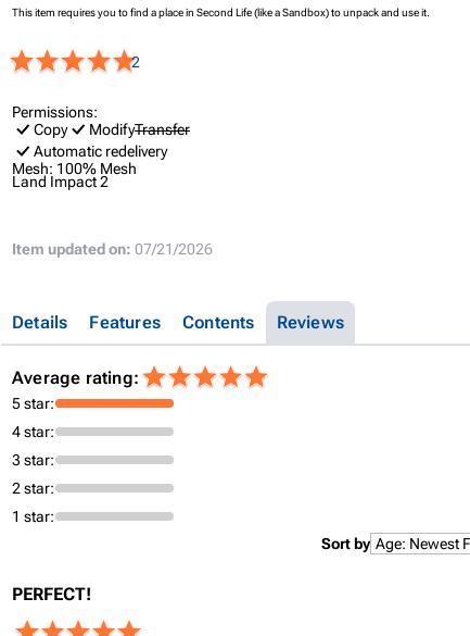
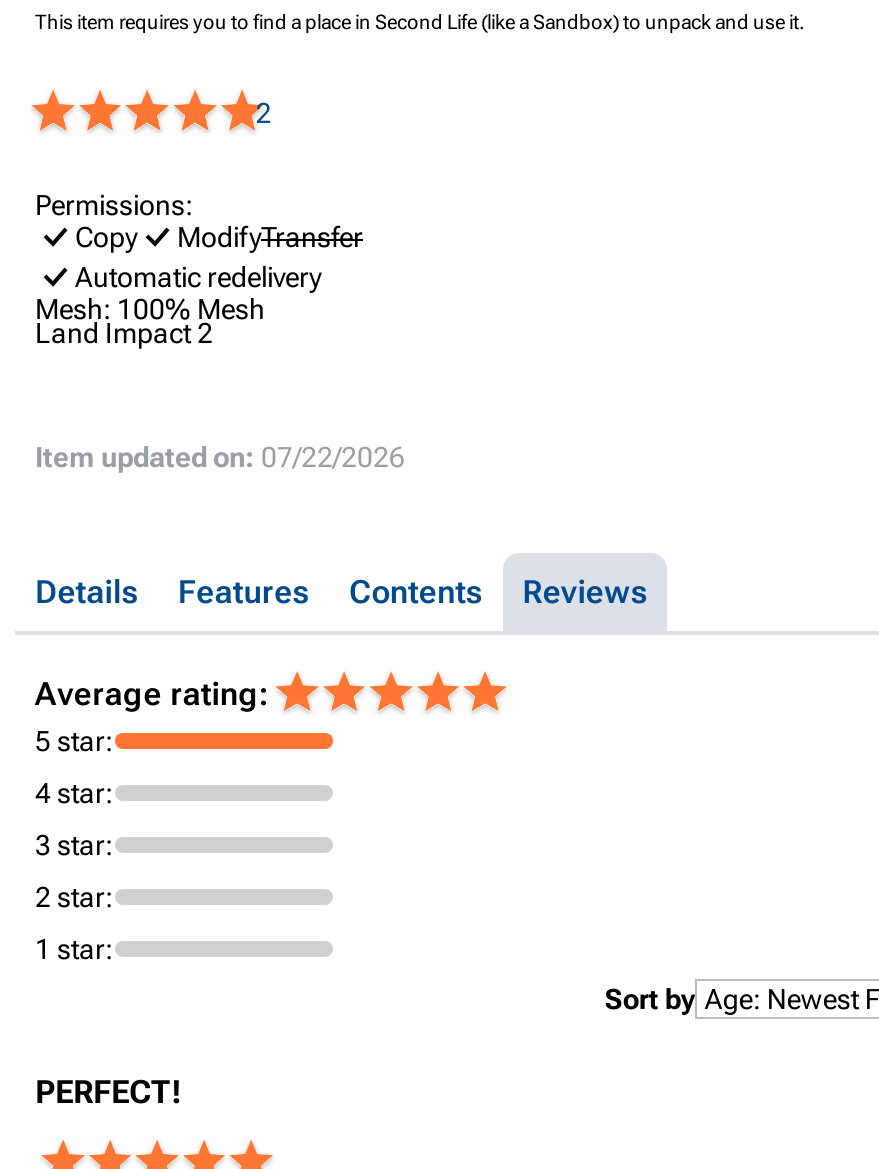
[12,240,213,257] Item updated on: 07/21/2026 -> [35,440,405,472] Item updated on: 07/22/2026

